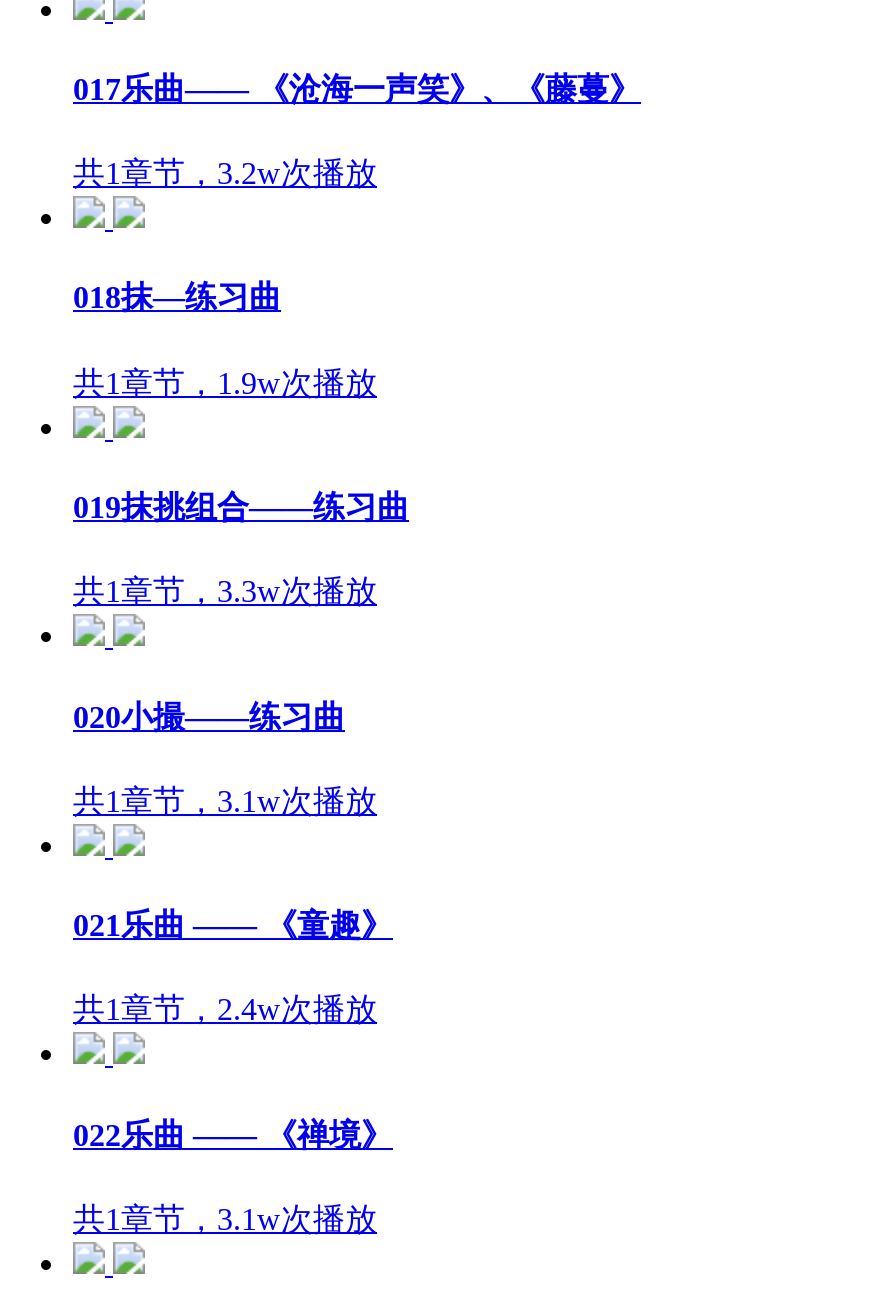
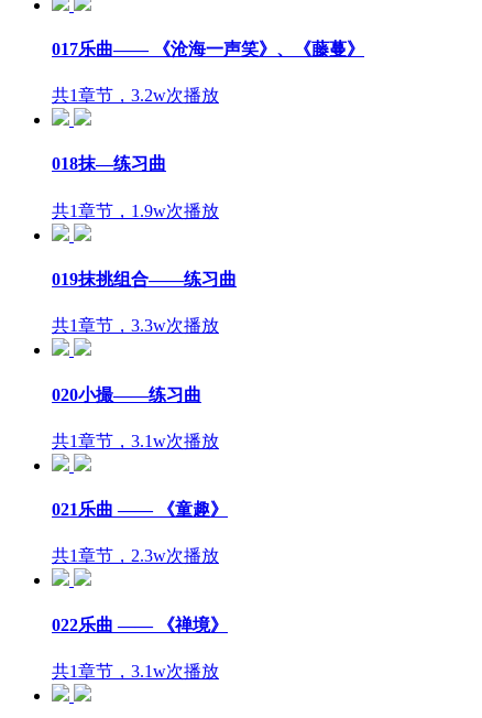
[73,993,377,1027] 共1章节，2.4w次播放 -> [52,547,219,565] 共1章节，2.3w次播放

